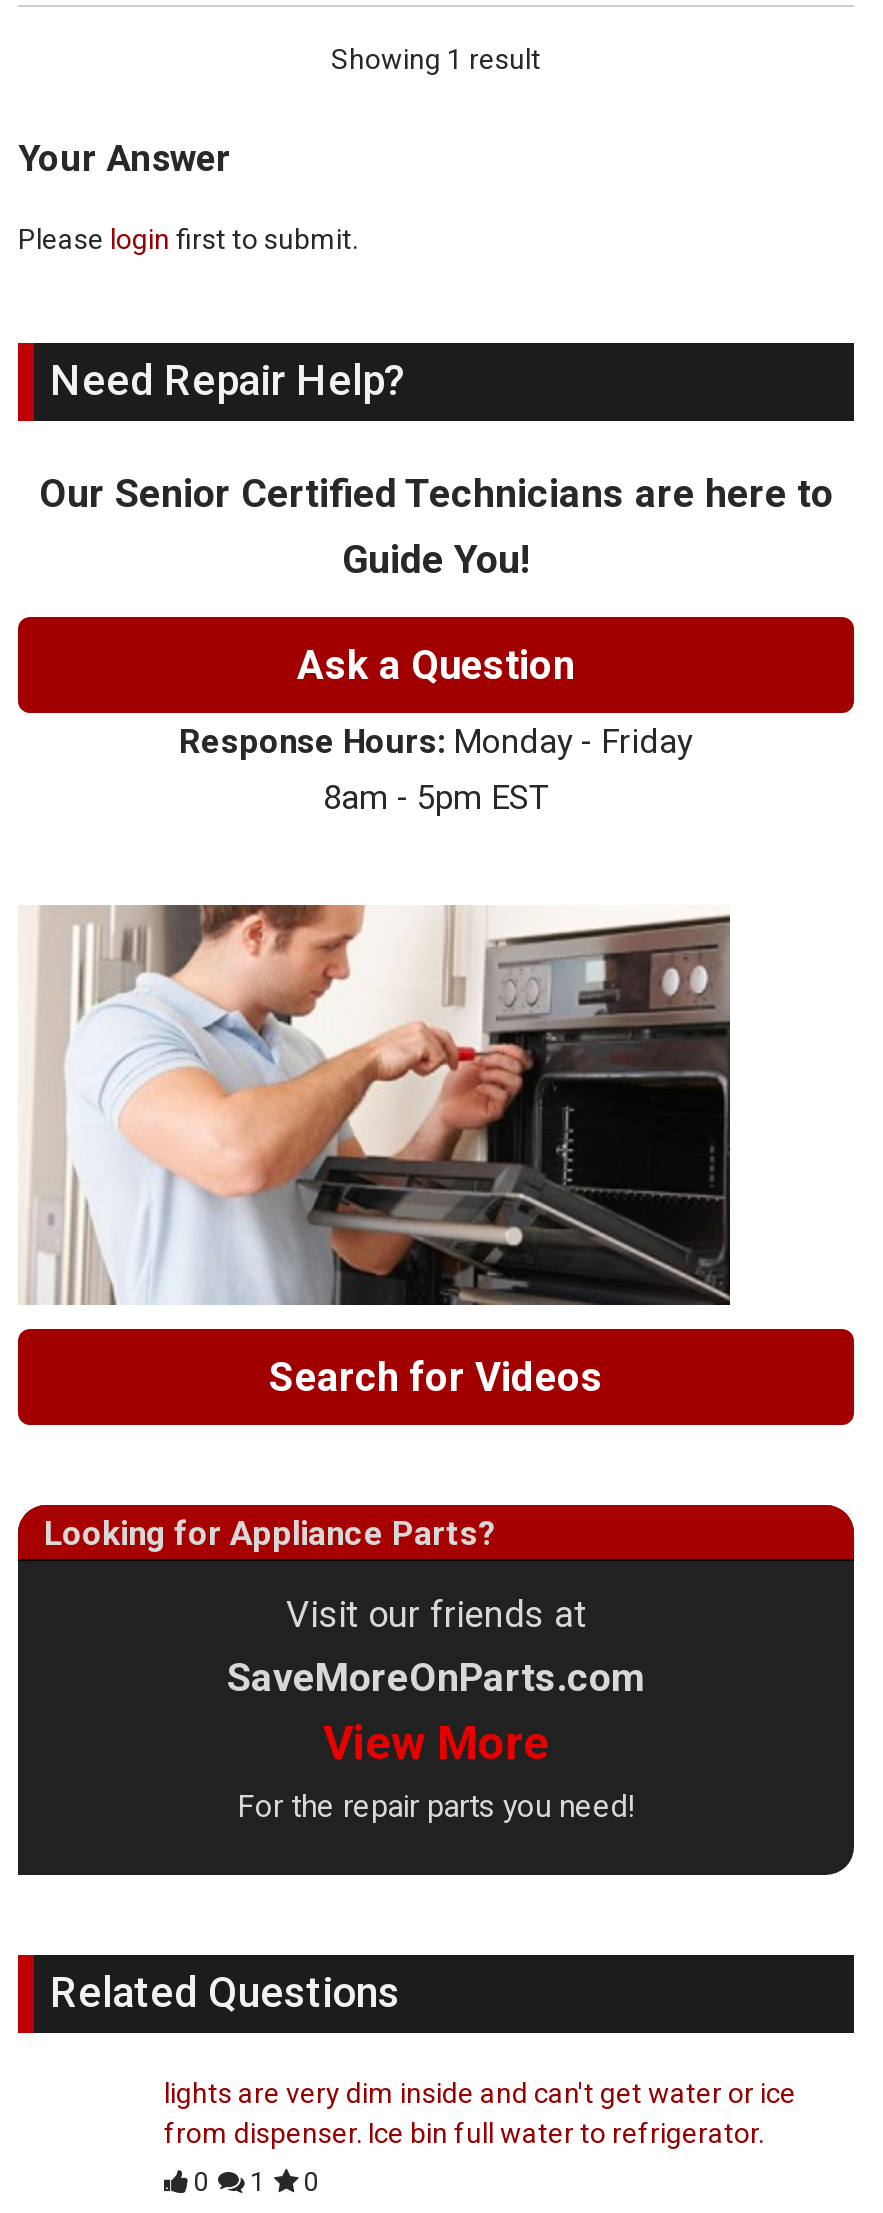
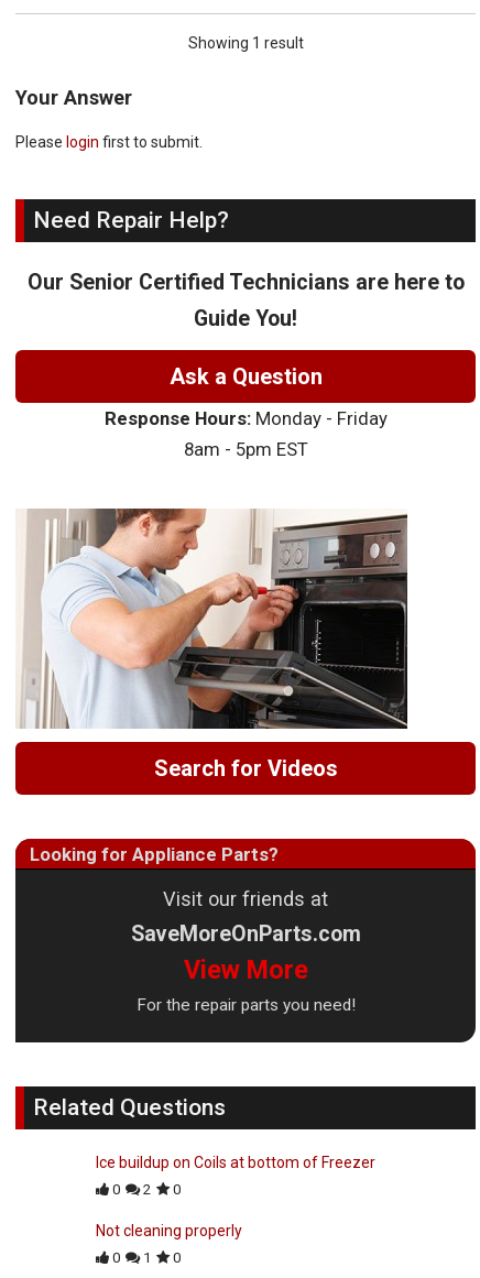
[164,2076,796,2148] lights are very dim inside and can't get water or ice | from dispenser. Ice bin full water to refrigerator. -> [96,1153,375,1239] Ice buildup on Coils at bottom of Freezer | 0 | 2 | 0 | Not cleaning properly

